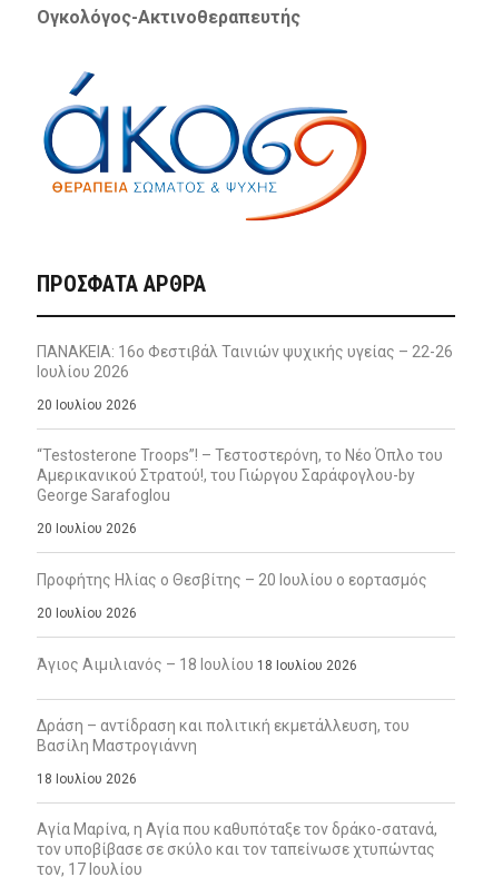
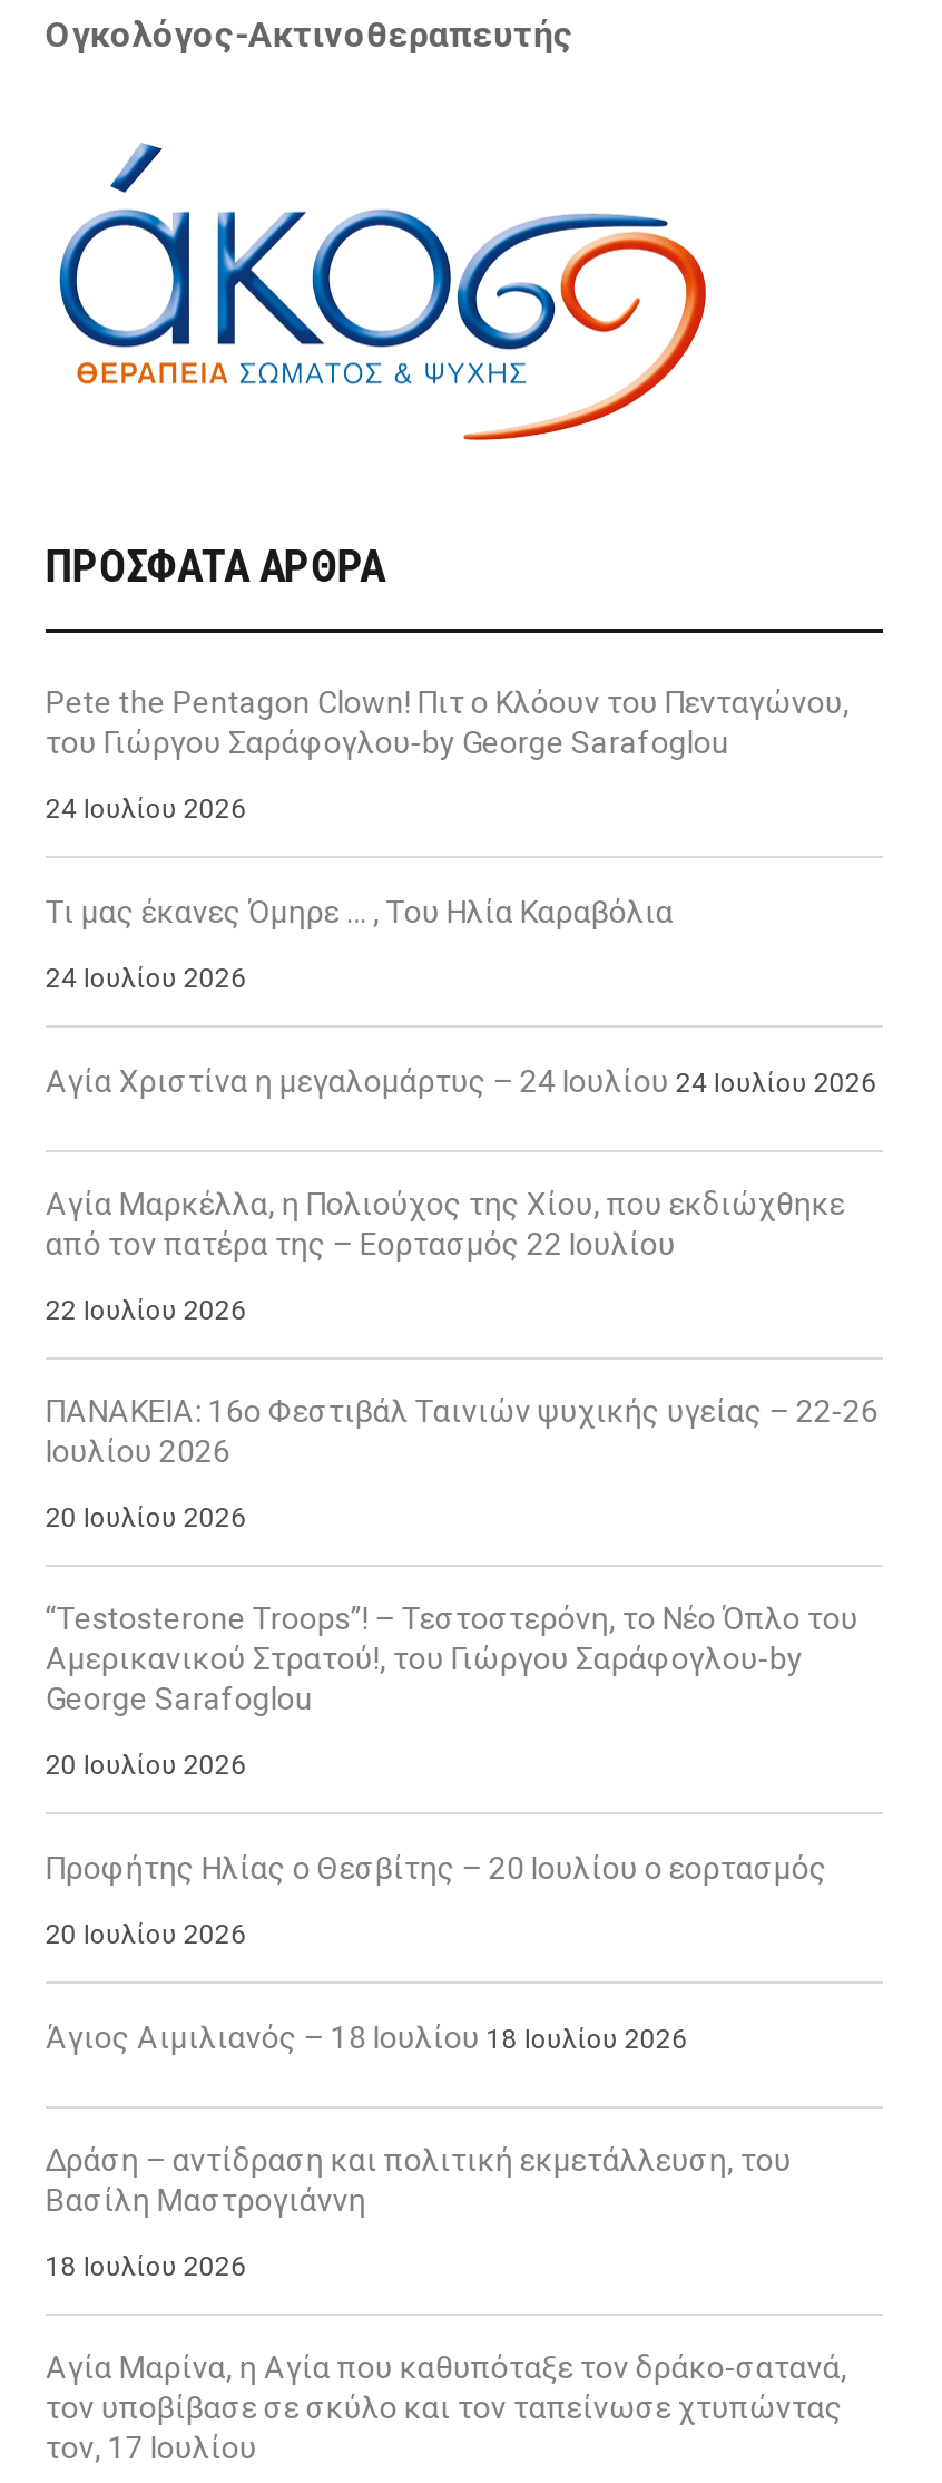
none -> [45,685,876,1327] Pete the Pentagon Clown! Πιτ ο Κλόουν του Πενταγώνου, | του Γιώργου Σαράφογλου-by George Sarafoglou | 24 Ιουλίου 2026 | Τι μας έκανες Όμηρε … , Του Ηλία Καραβόλια | 24 Ιουλίου 2026 | Αγία Χριστίνα η μεγαλομάρτυς – 24 Ιουλίου 24 Ιουλίου 2026 | Αγία Μαρκέλλα, η Πολιούχος της Χίου, που εκδιώχθηκε | από τον πατέρα της – Εορτασμός 22 Ιουλίου | 22 Ιουλίου 2026

